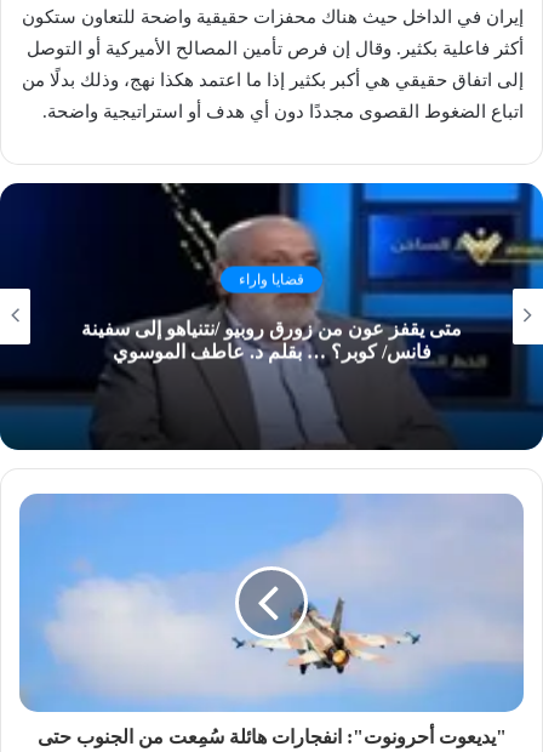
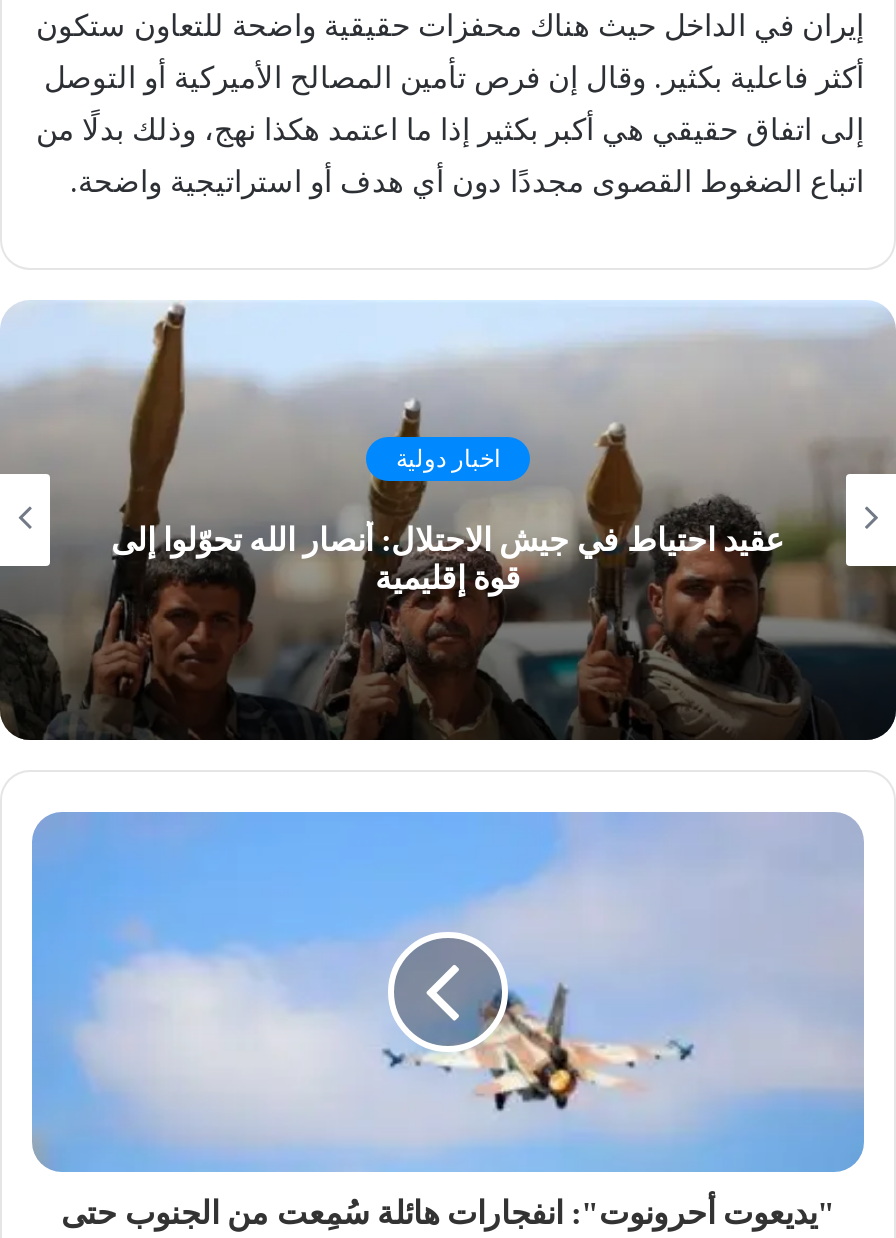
[4,182,539,450] [image] | قضايا واراء -> [6,300,890,740] [image] | اخبار دولية
[81,318,462,362] متى يقفز عون من زورق روبيو /نتنياهو إلى سفينة | فانس/ كوبر؟ … بقلم د. عاطف الموسوي -> [111,523,785,595] عقيد احتياط في جيش الاحتلال: أنصار الله تحوّلوا إلى | قوة إقليمية

